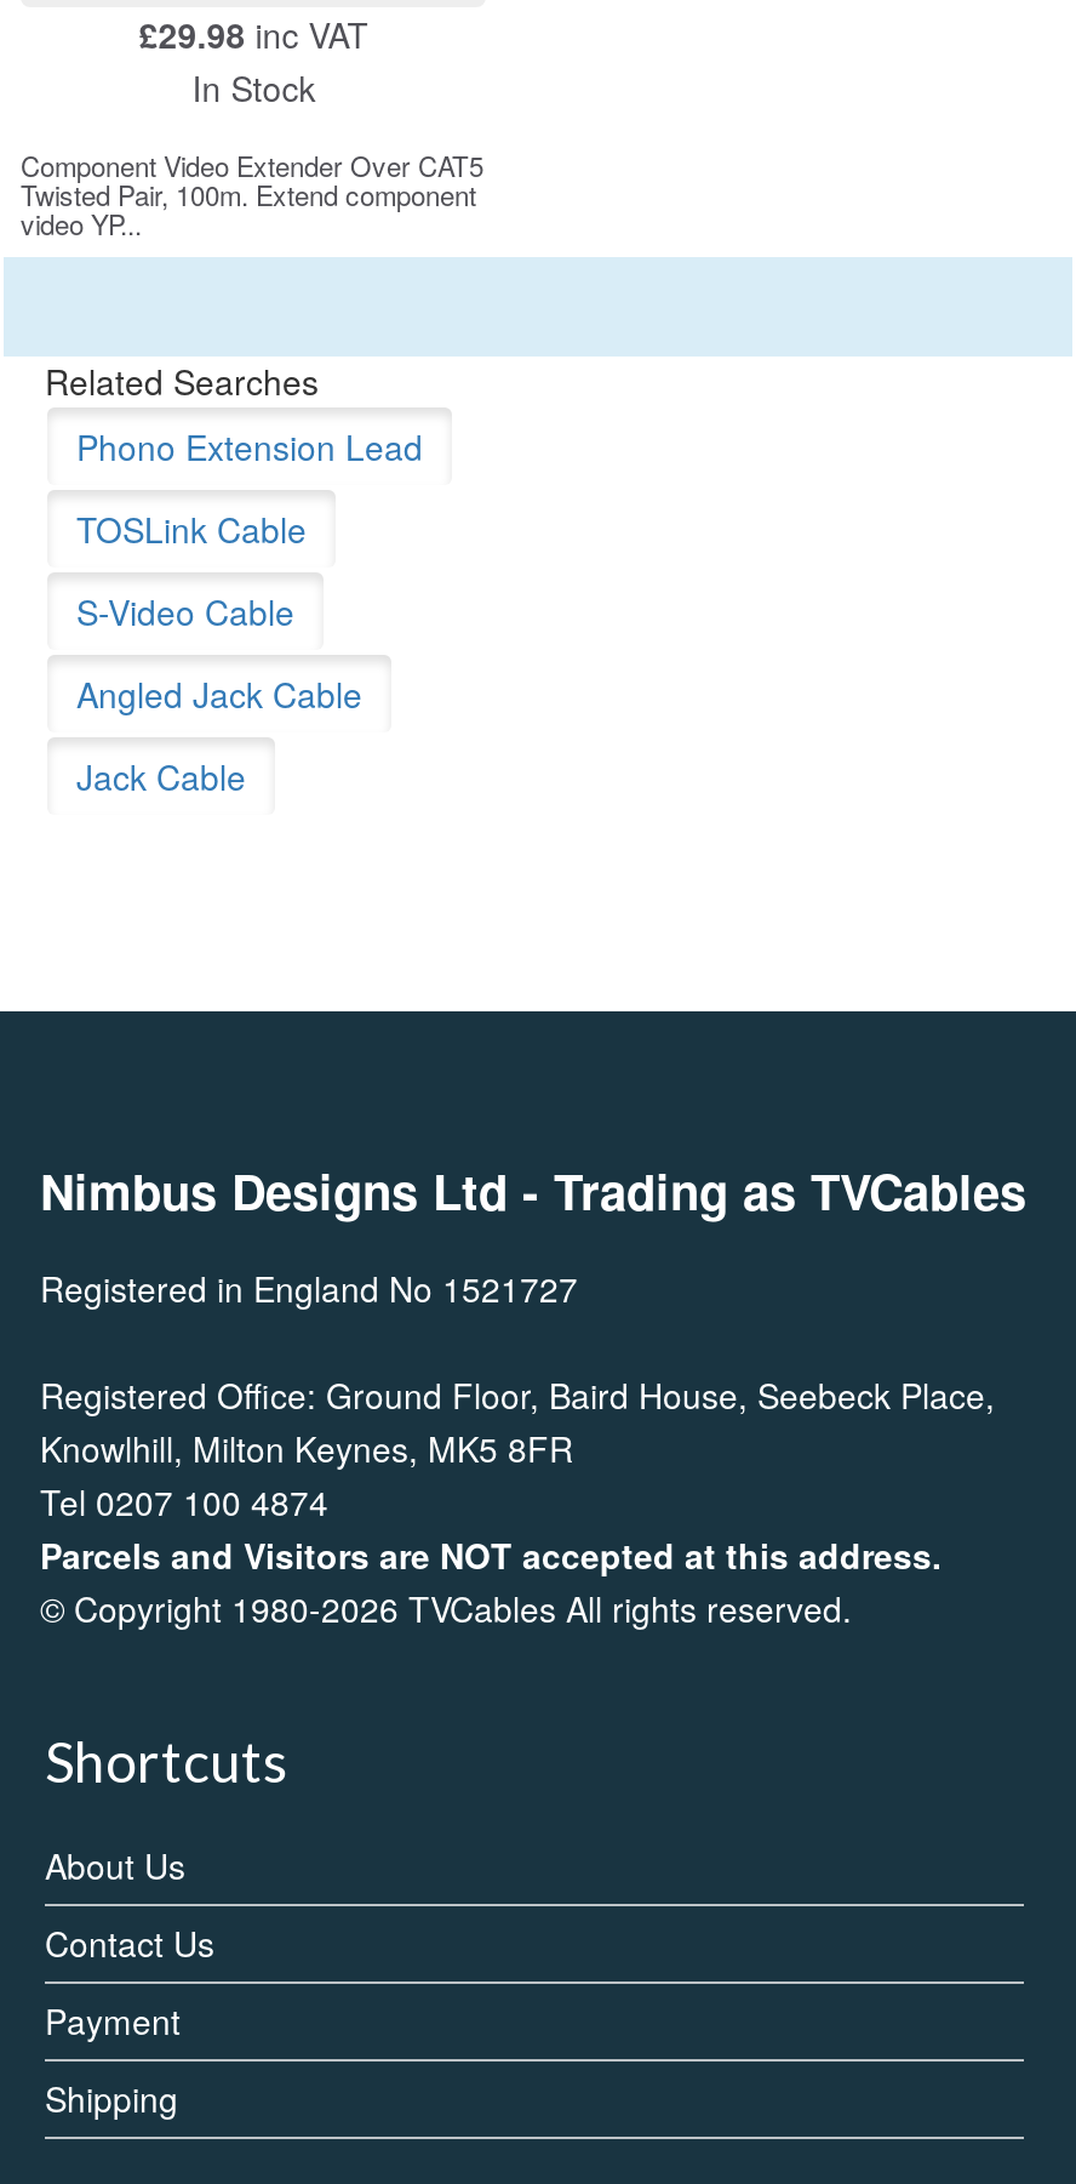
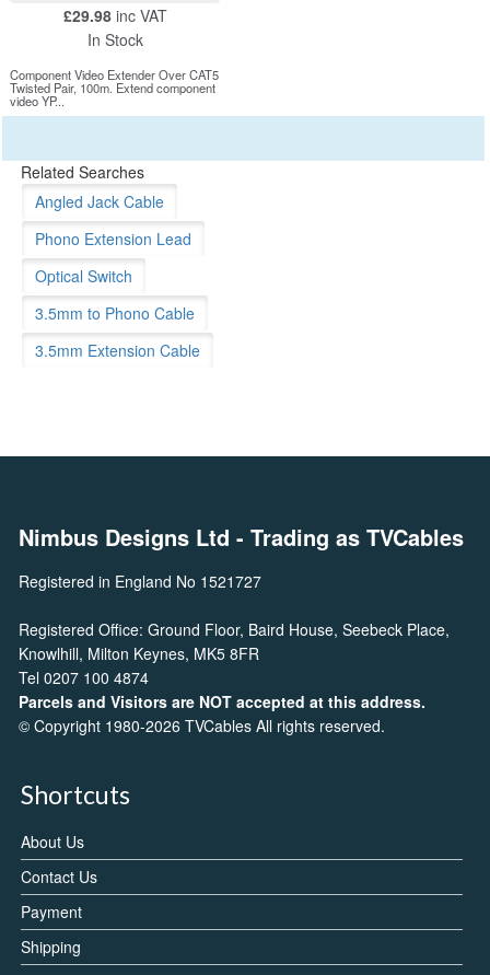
moved [76,422,423,471] -> [35,228,191,249]: Phono Extension Lead
[76,504,307,635] TOSLink Cable | S-Video Cable -> none
moved [76,669,362,718] -> [35,190,164,212]: Angled Jack Cable
[76,752,246,800] Jack Cable -> [35,265,200,361] Optical Switch | 3.5mm to Phono Cable | 3.5mm Extension Cable

